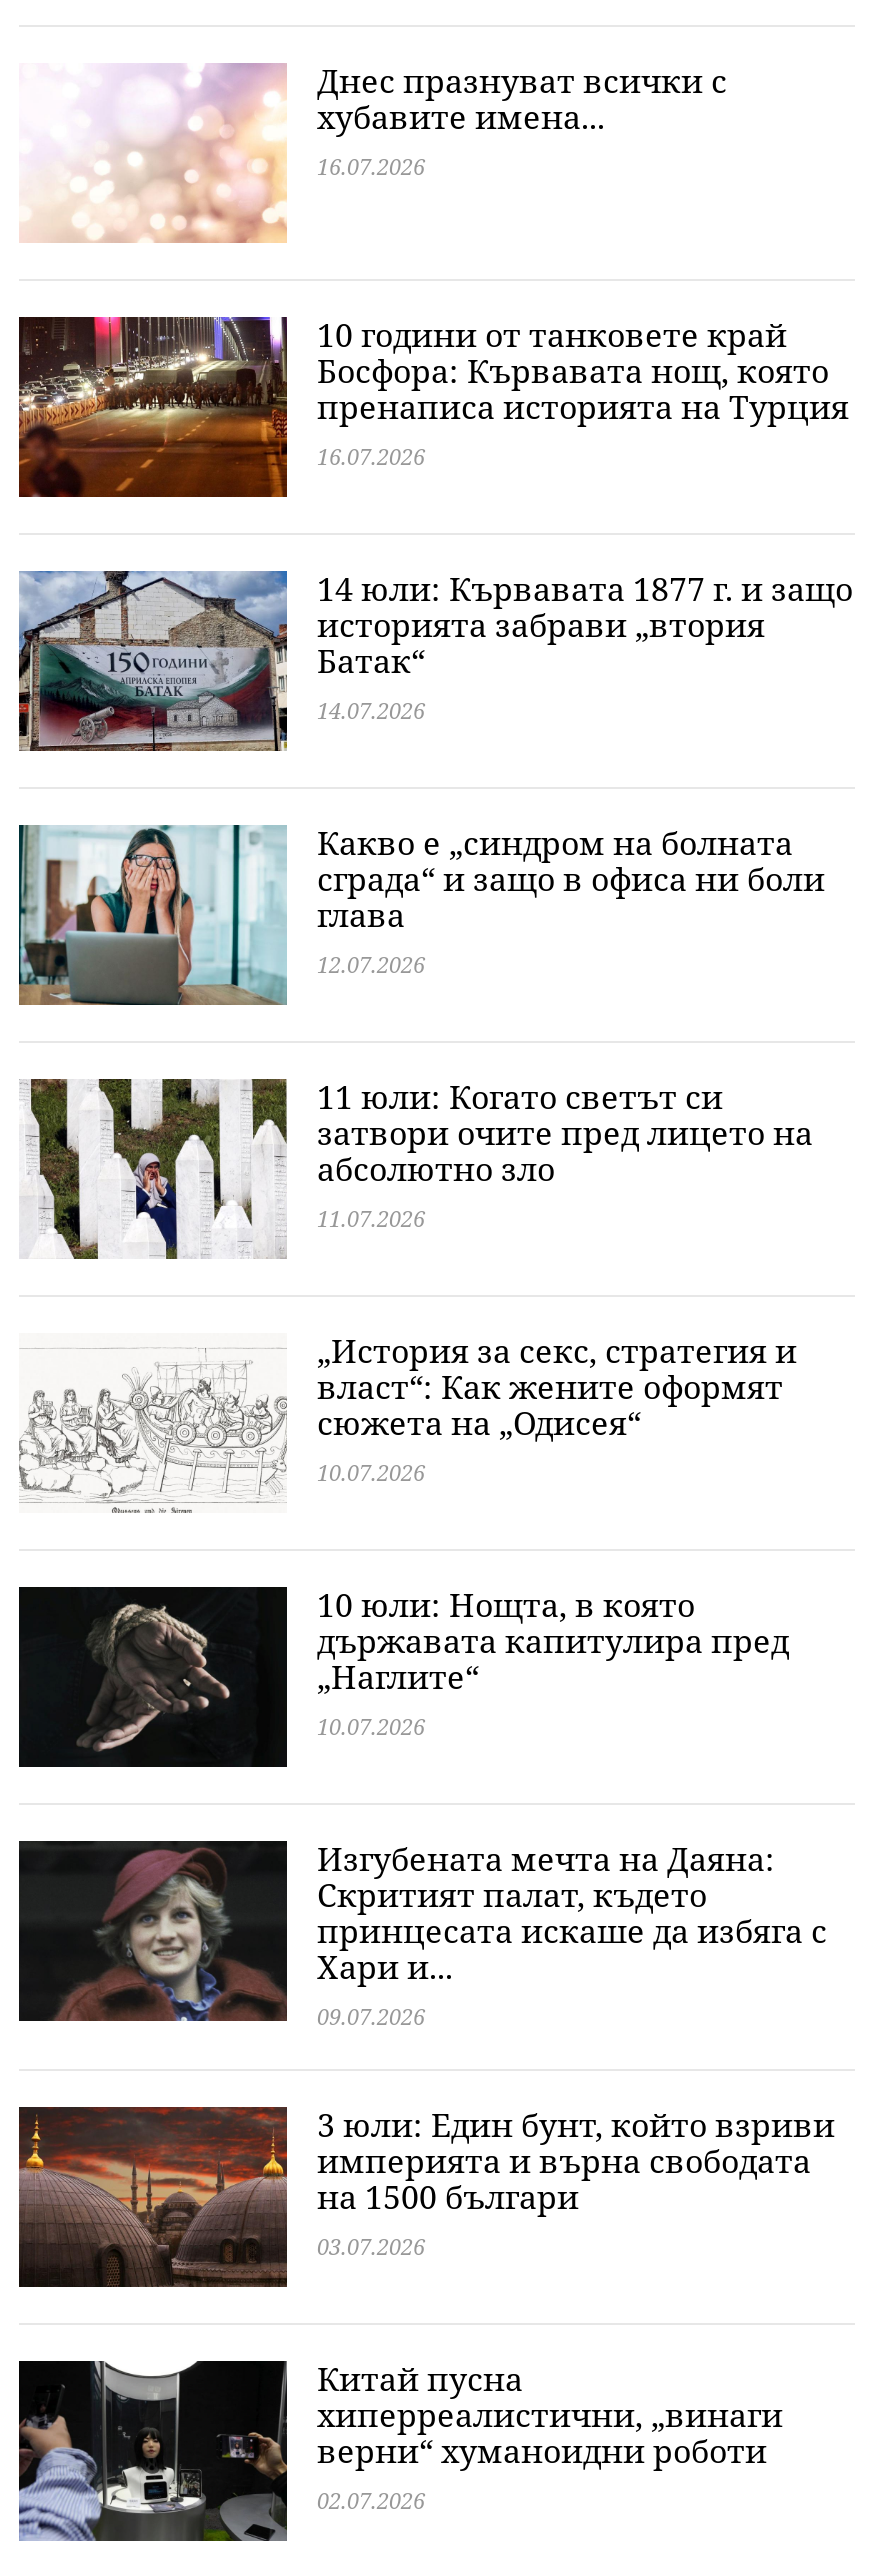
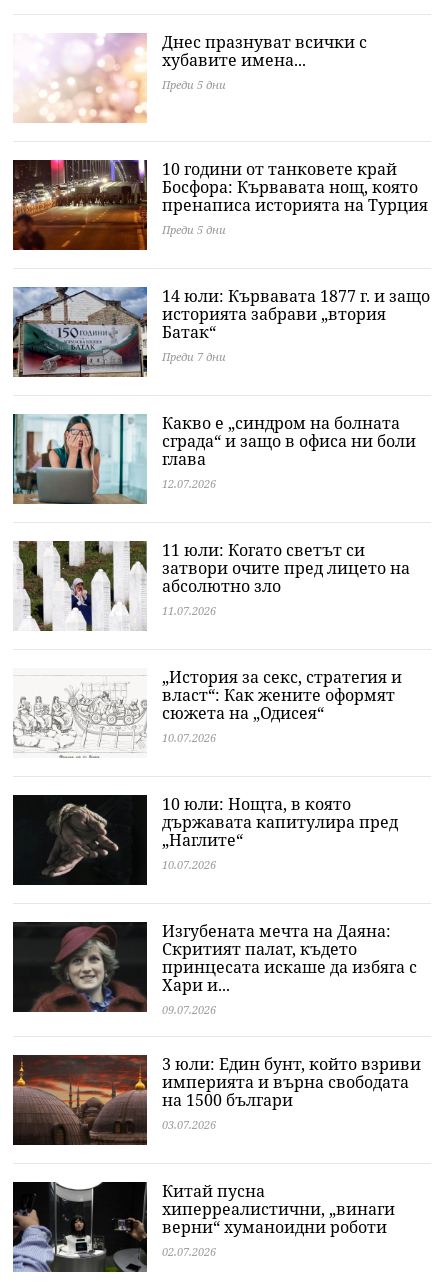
[317,151,425,181] 16.07.2026 -> [162,77,226,92] Преди 5 дни
[317,441,425,471] 16.07.2026 -> [162,222,226,237] Преди 5 дни
[317,695,425,725] 14.07.2026 -> [162,349,226,364] Преди 7 дни

